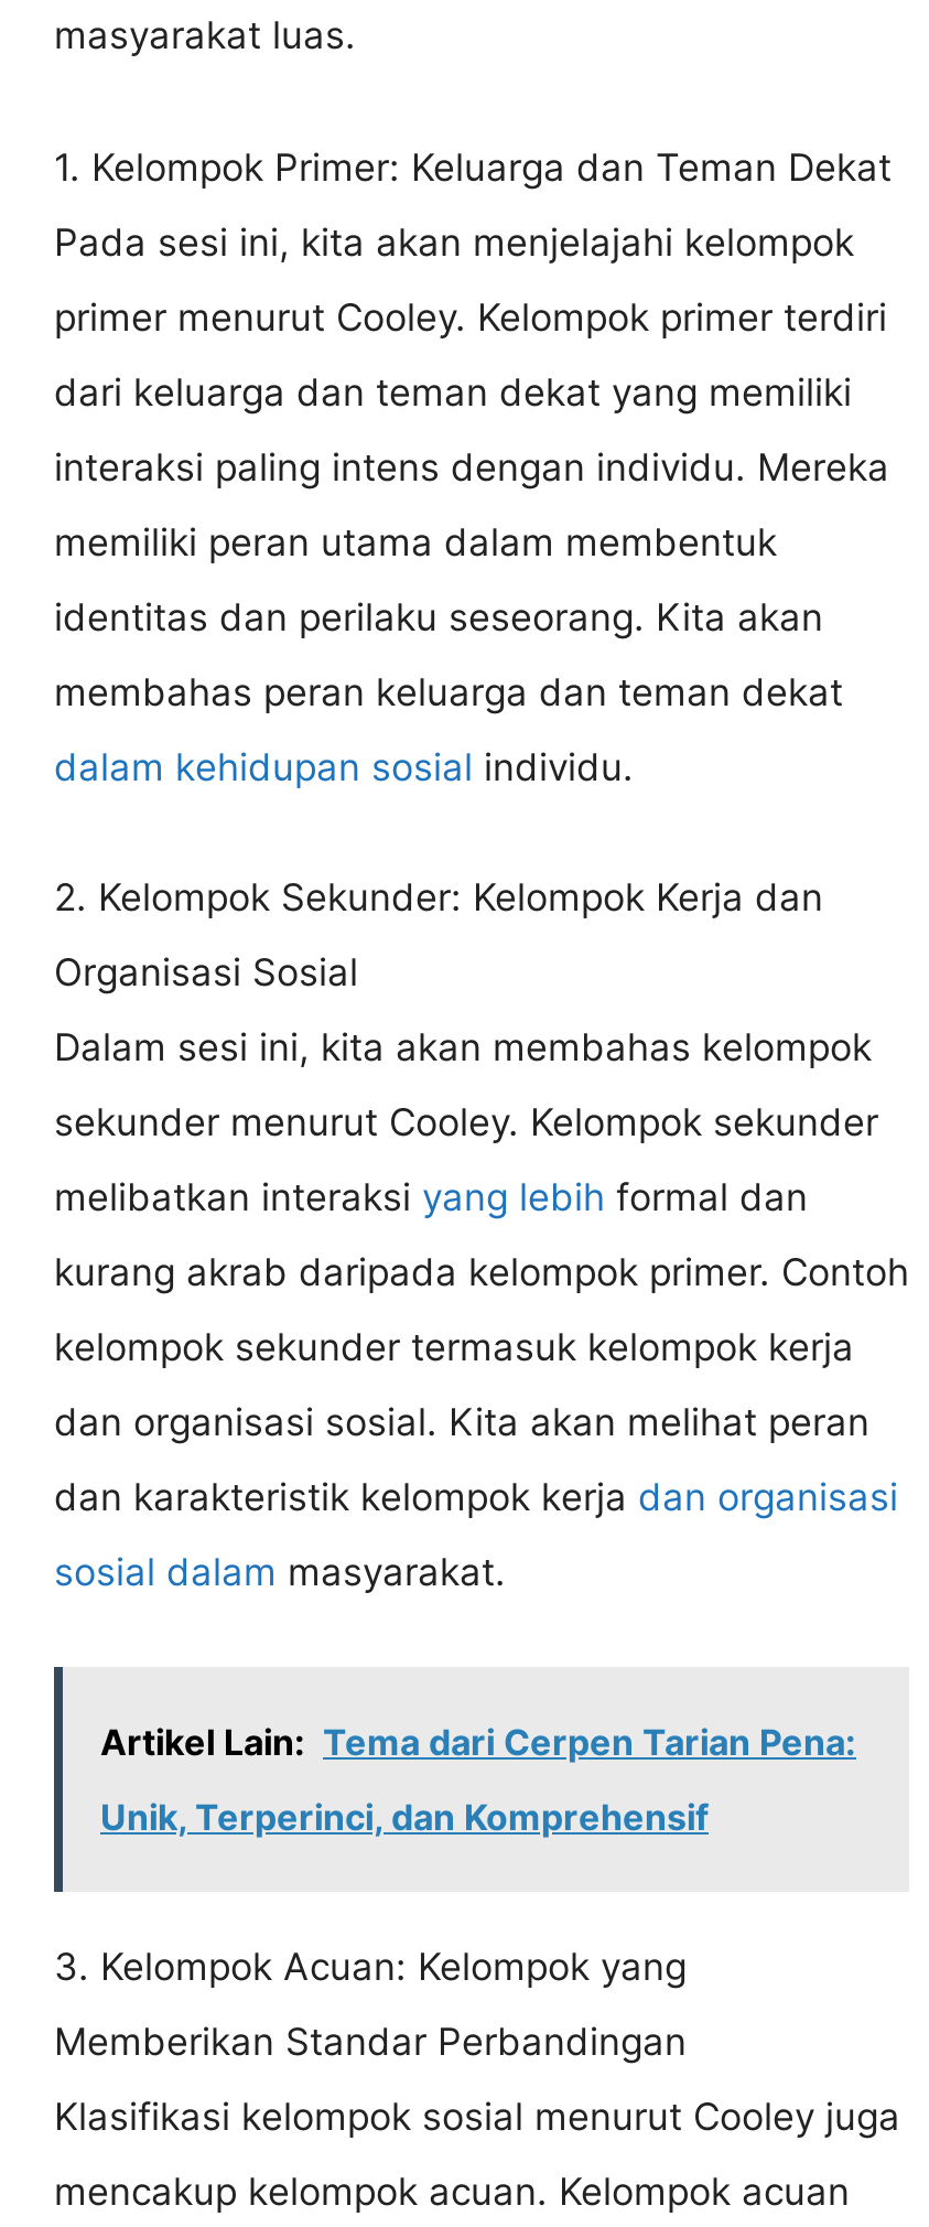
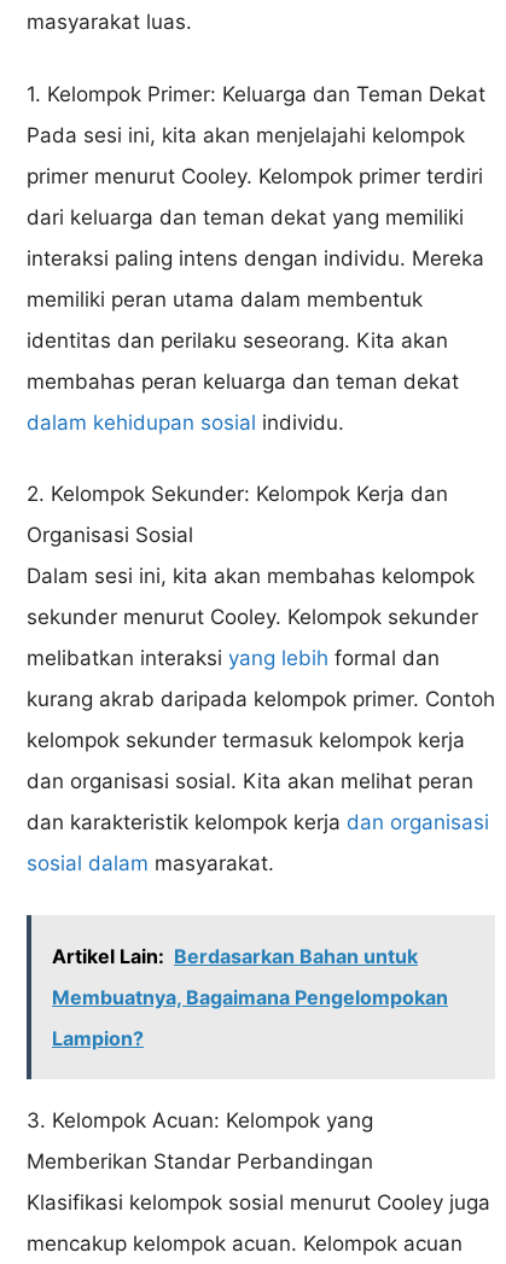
[100,1719,856,1838] Artikel Lain: Tema dari Cerpen Tarian Pena: | Unik, Terperinci, dan Komprehensif -> [52,944,448,1050] Artikel Lain: Berdasarkan Bahan untuk | Membuatnya, Bagaimana Pengelompokan | Lampion?

